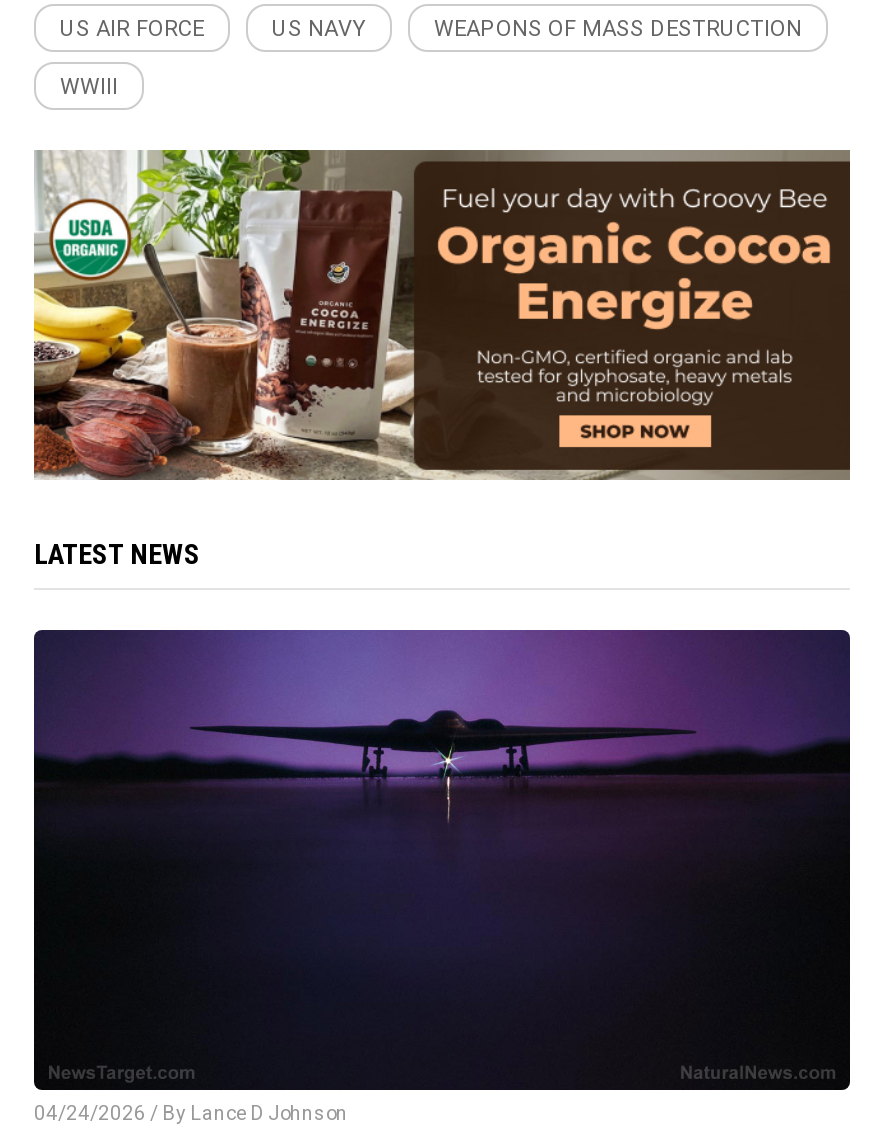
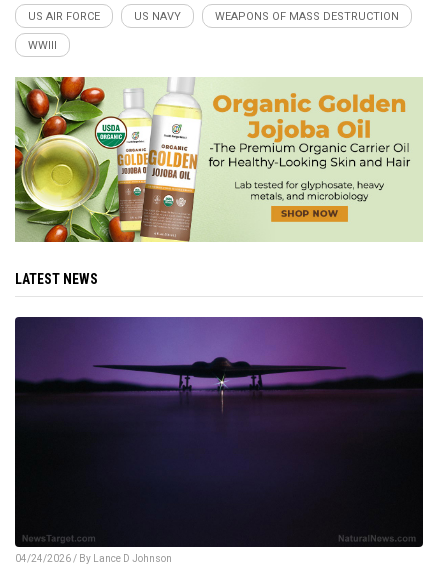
[32,148,852,482] [image] -> [14,76,423,243] [image]

